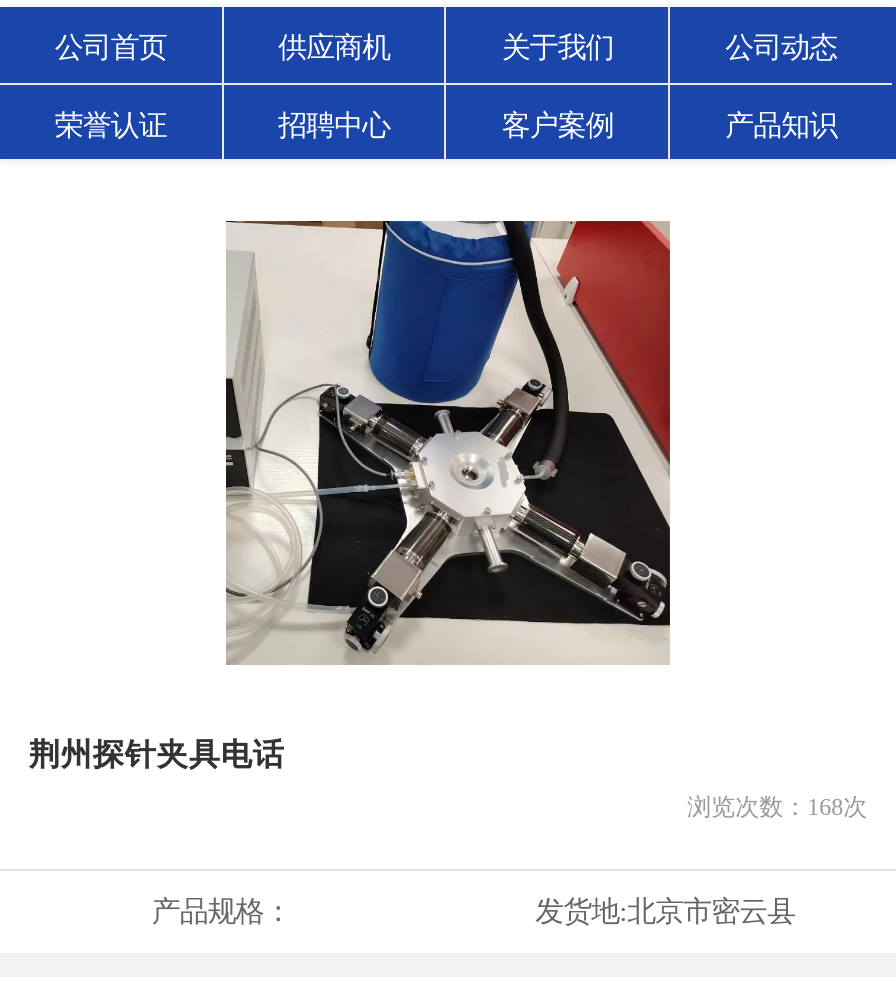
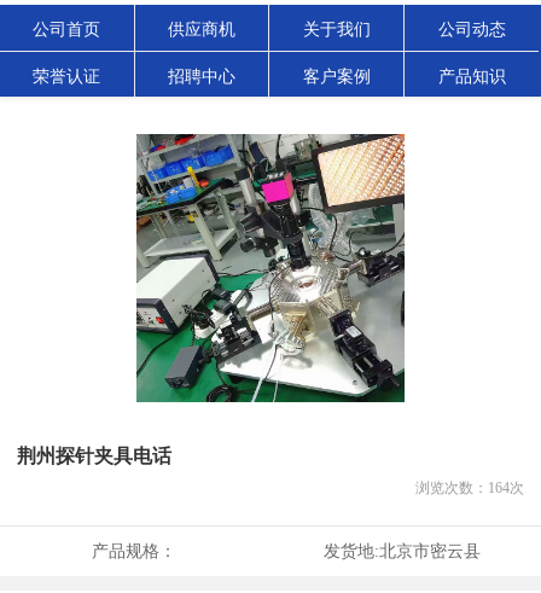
[224,219,672,665] [image] -> [135,133,406,403] [image]
[687,793,867,821] 浏览次数：168次 -> [415,480,524,497] 浏览次数：164次

